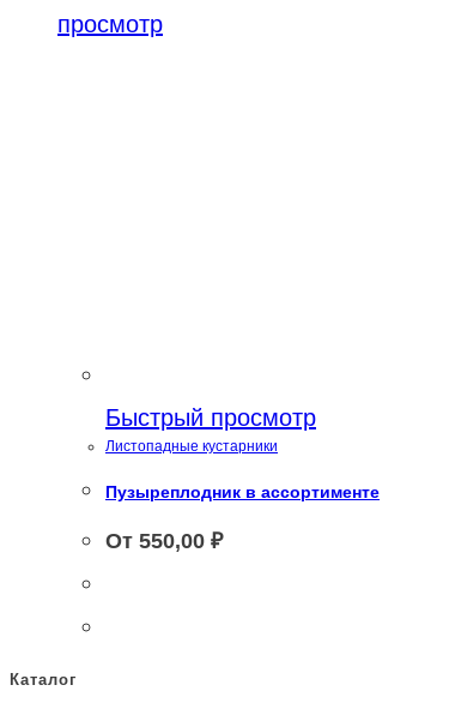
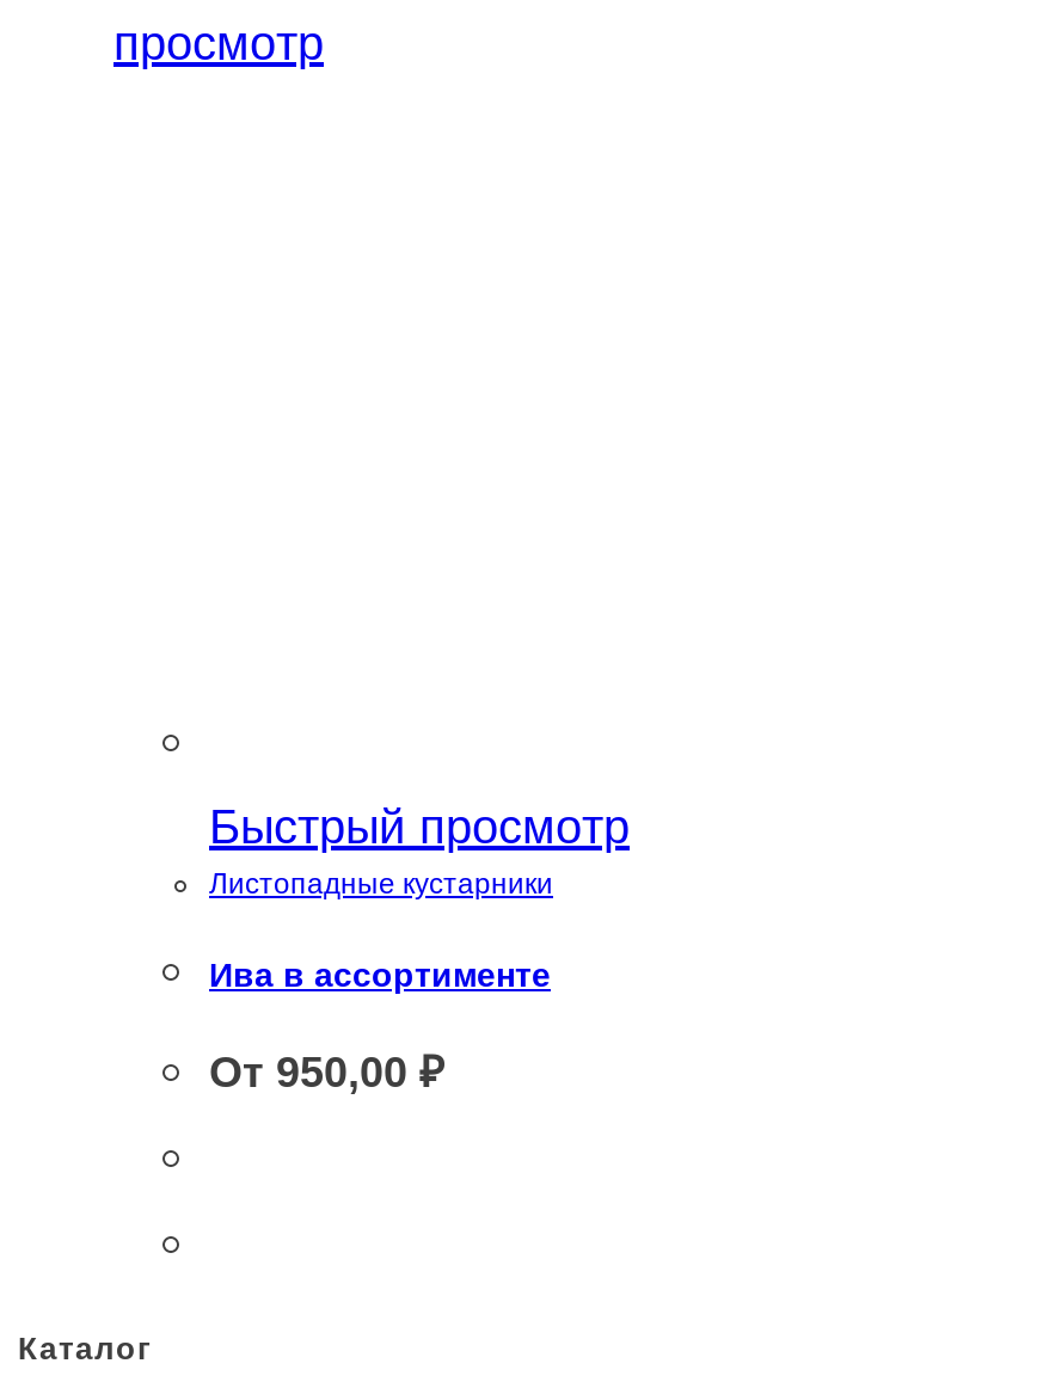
[105,482,380,501] Пузыреплодник в ассортименте -> [209,954,551,993] Ива в ассортименте
[105,529,223,553] От 550,00 ₽ -> [209,1049,443,1097] От 950,00 ₽

